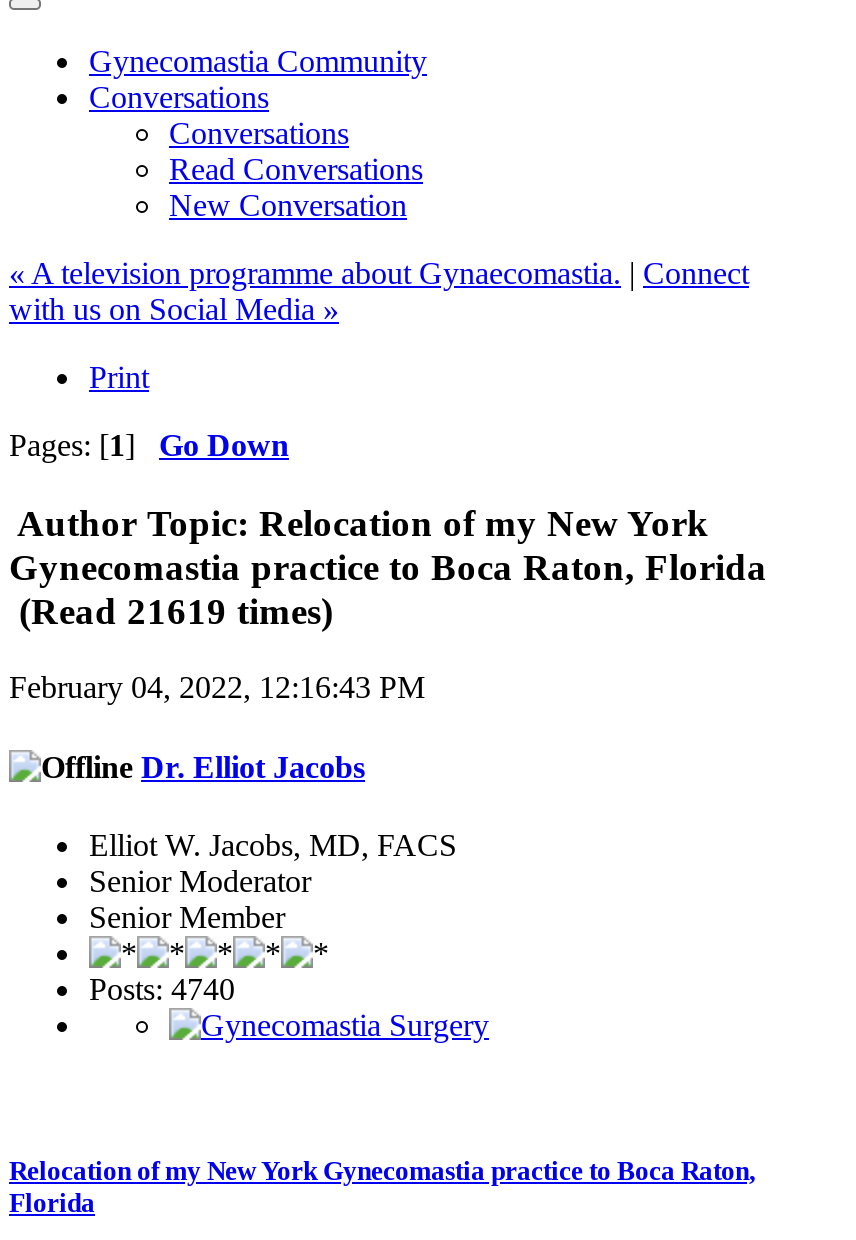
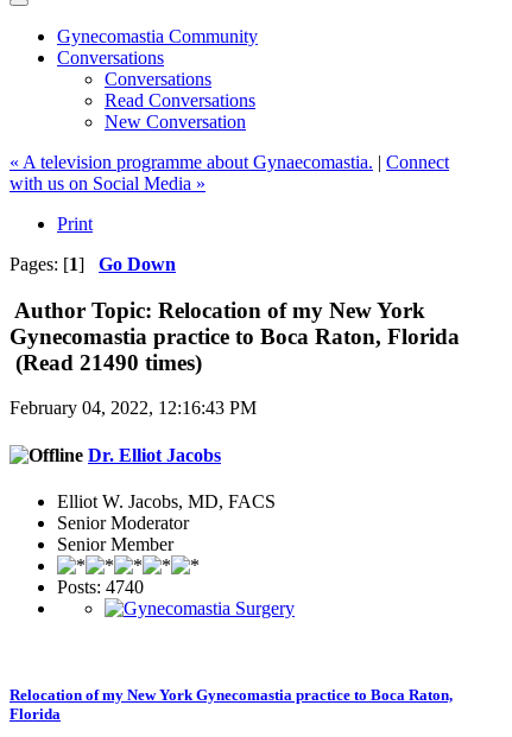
[9,589,333,631] (Read 21619 times) -> [10,350,202,375] (Read 21490 times)

